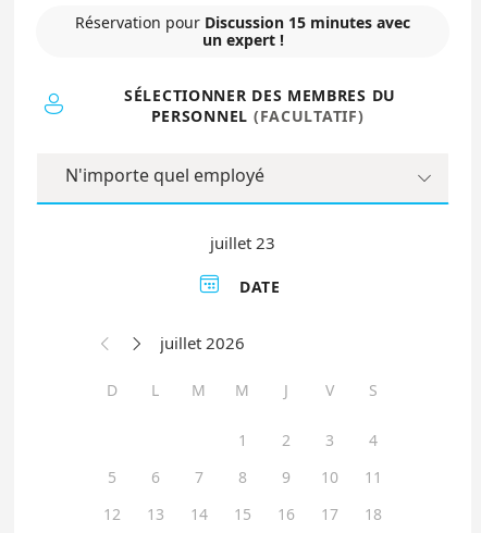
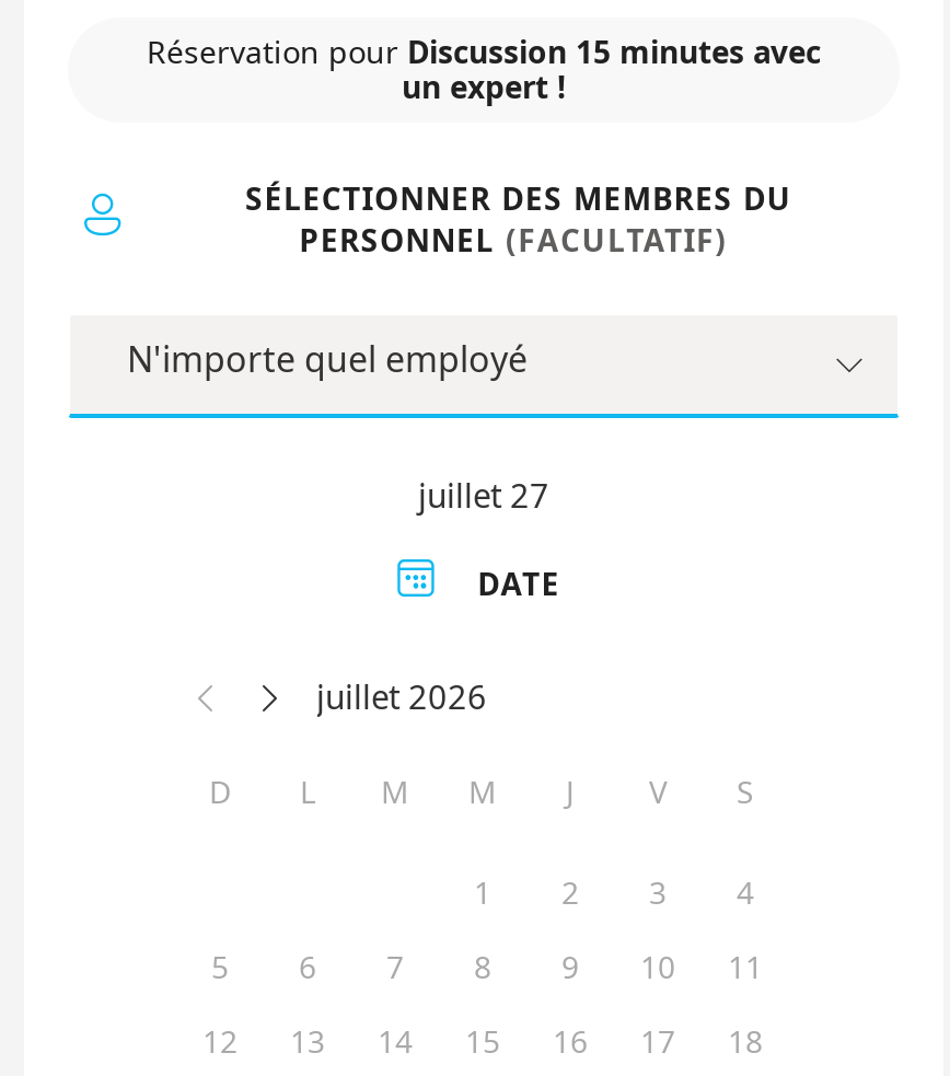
[210,232,275,253] juillet 23 -> [418,473,549,517] juillet 27

